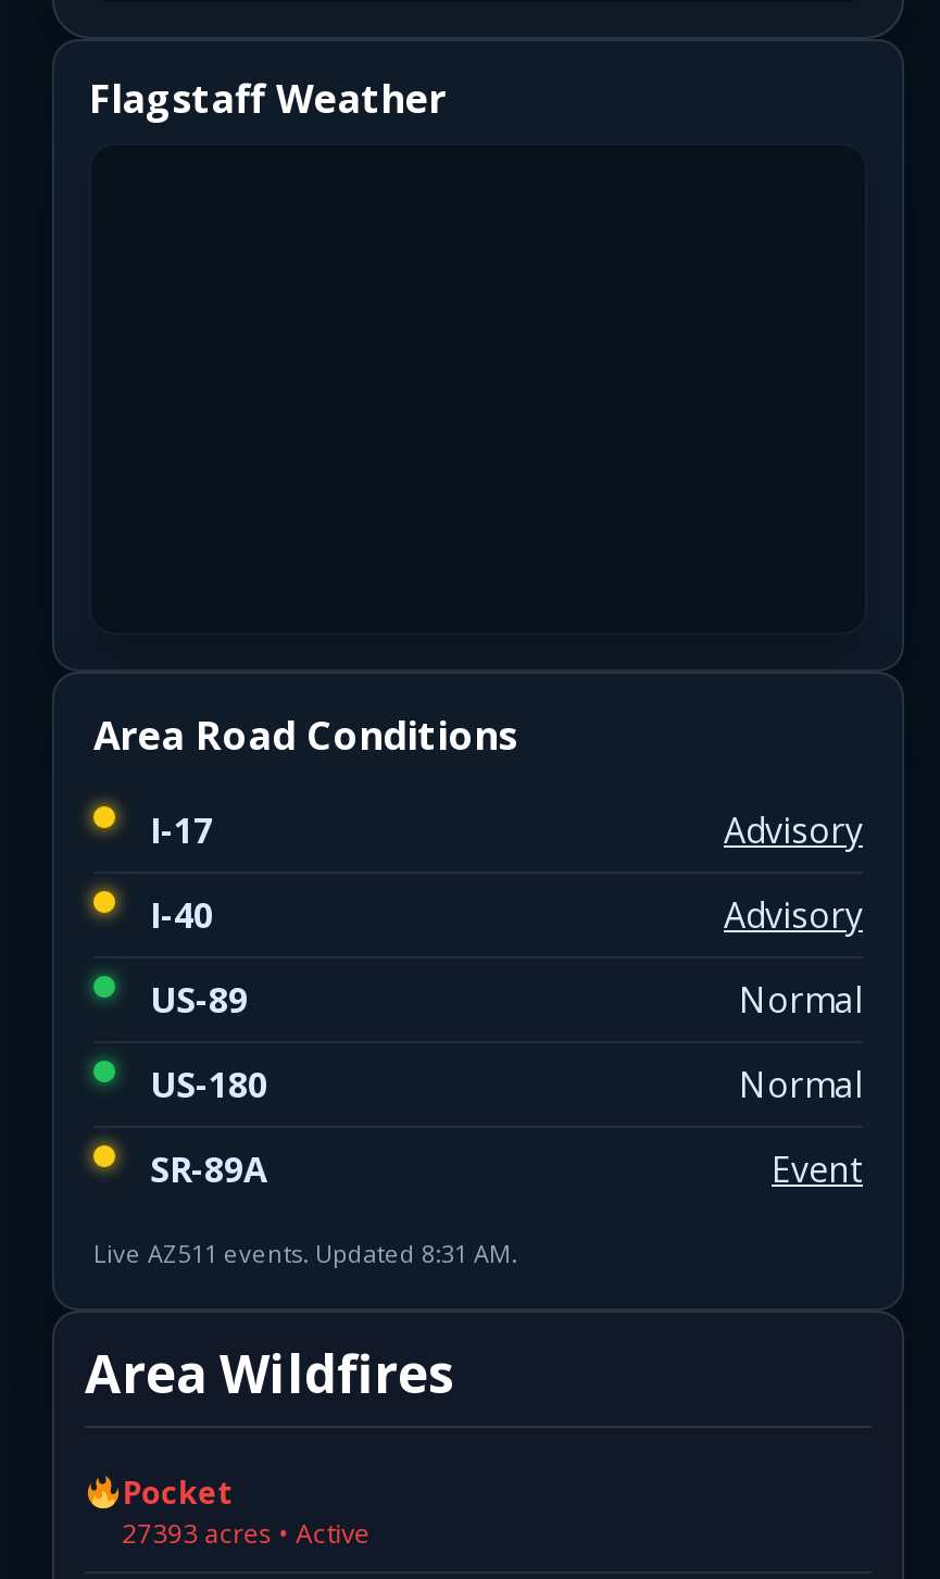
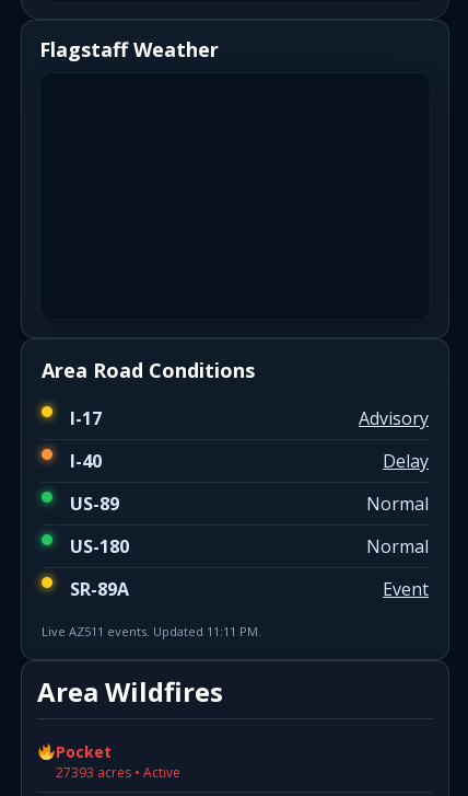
[724,891,863,939] Advisory -> [383,449,429,473] Delay
[93,1237,517,1269] Live AZ511 events. Updated 8:31 AM. -> [42,623,261,639] Live AZ511 events. Updated 11:11 PM.

